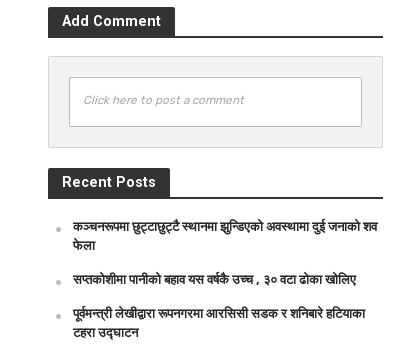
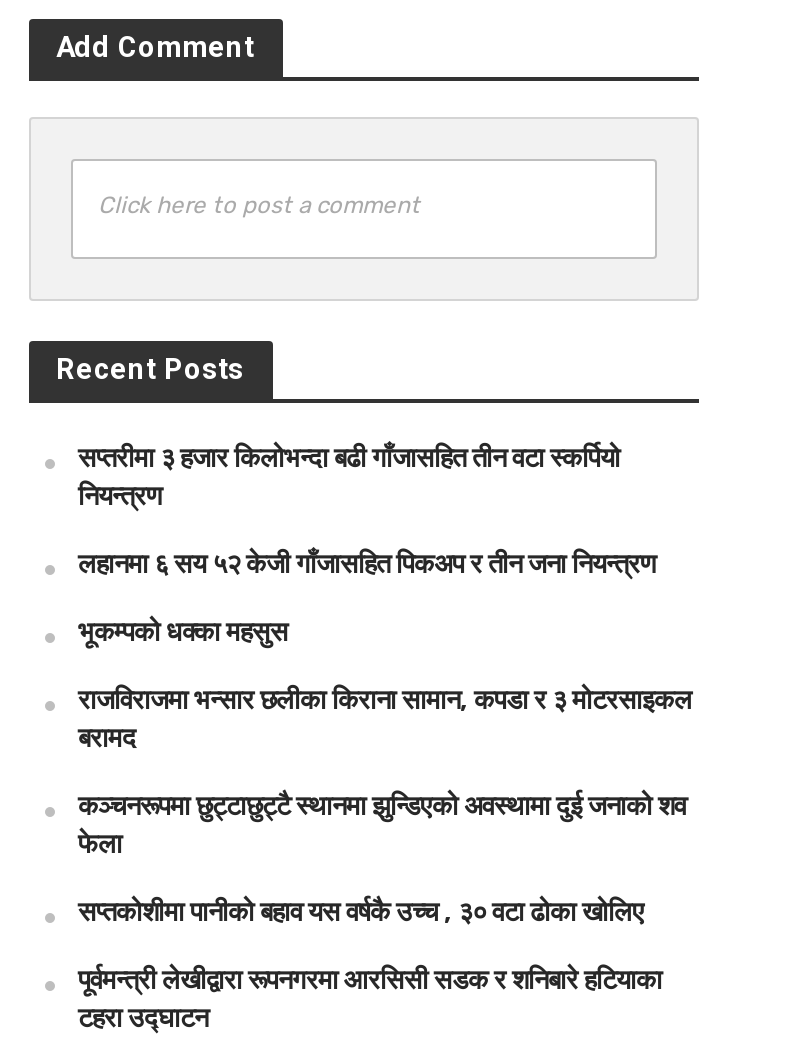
none -> [78,440,692,752] सप्तरीमा ३ हजार किलोभन्दा बढी गाँजासहित तीन वटा स्कर्पियो | नियन्त्रण | लहानमा ६ सय ५२ केजी गाँजासहित पिकअप र तीन जना नियन्त्रण | भूकम्पको धक्का महसुस | राजविराजमा भन्सार छलीका किराना सामान, कपडा र ३ मोटरसाइकल | बरामद

